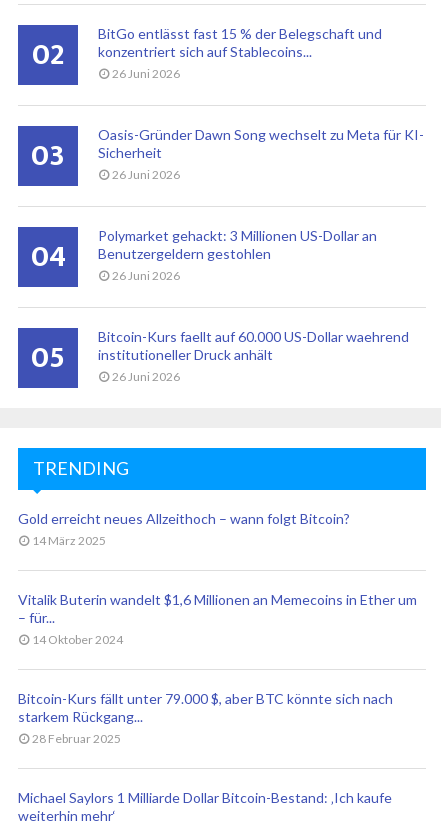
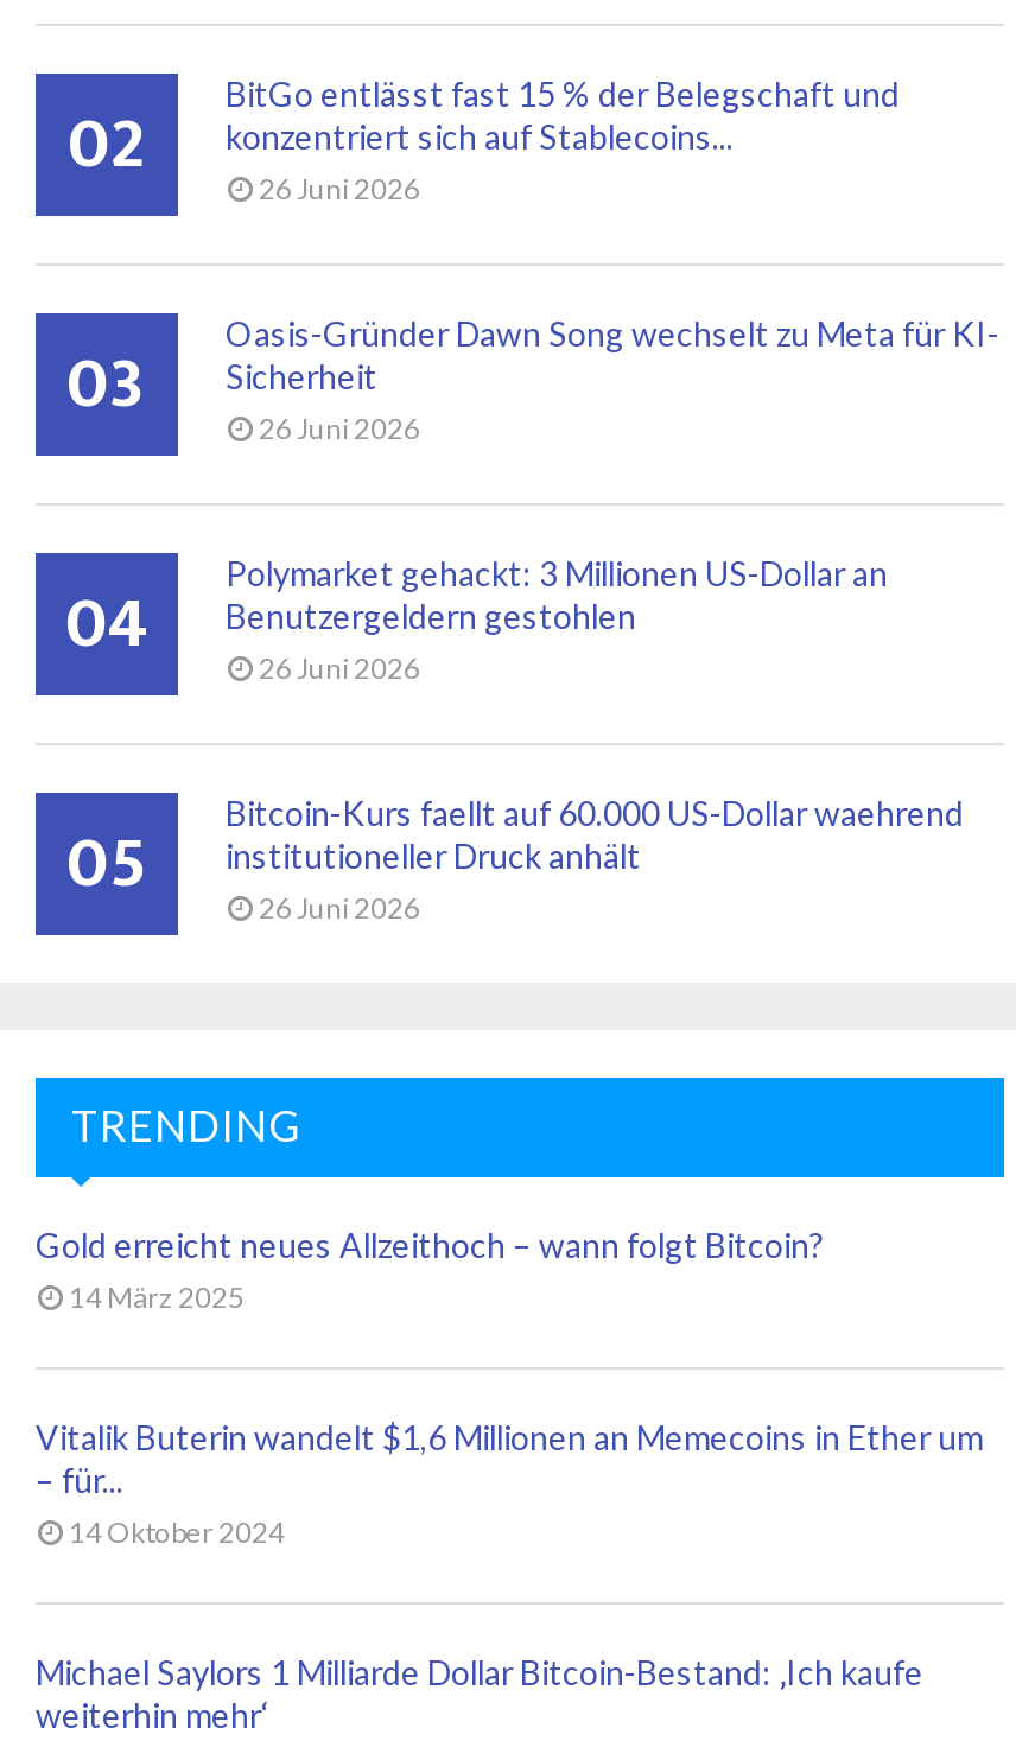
[18,690,393,746] Bitcoin-Kurs fällt unter 79.000 $, aber BTC könnte sich nach | starkem Rückgang... | 28 Februar 2025 -> none

